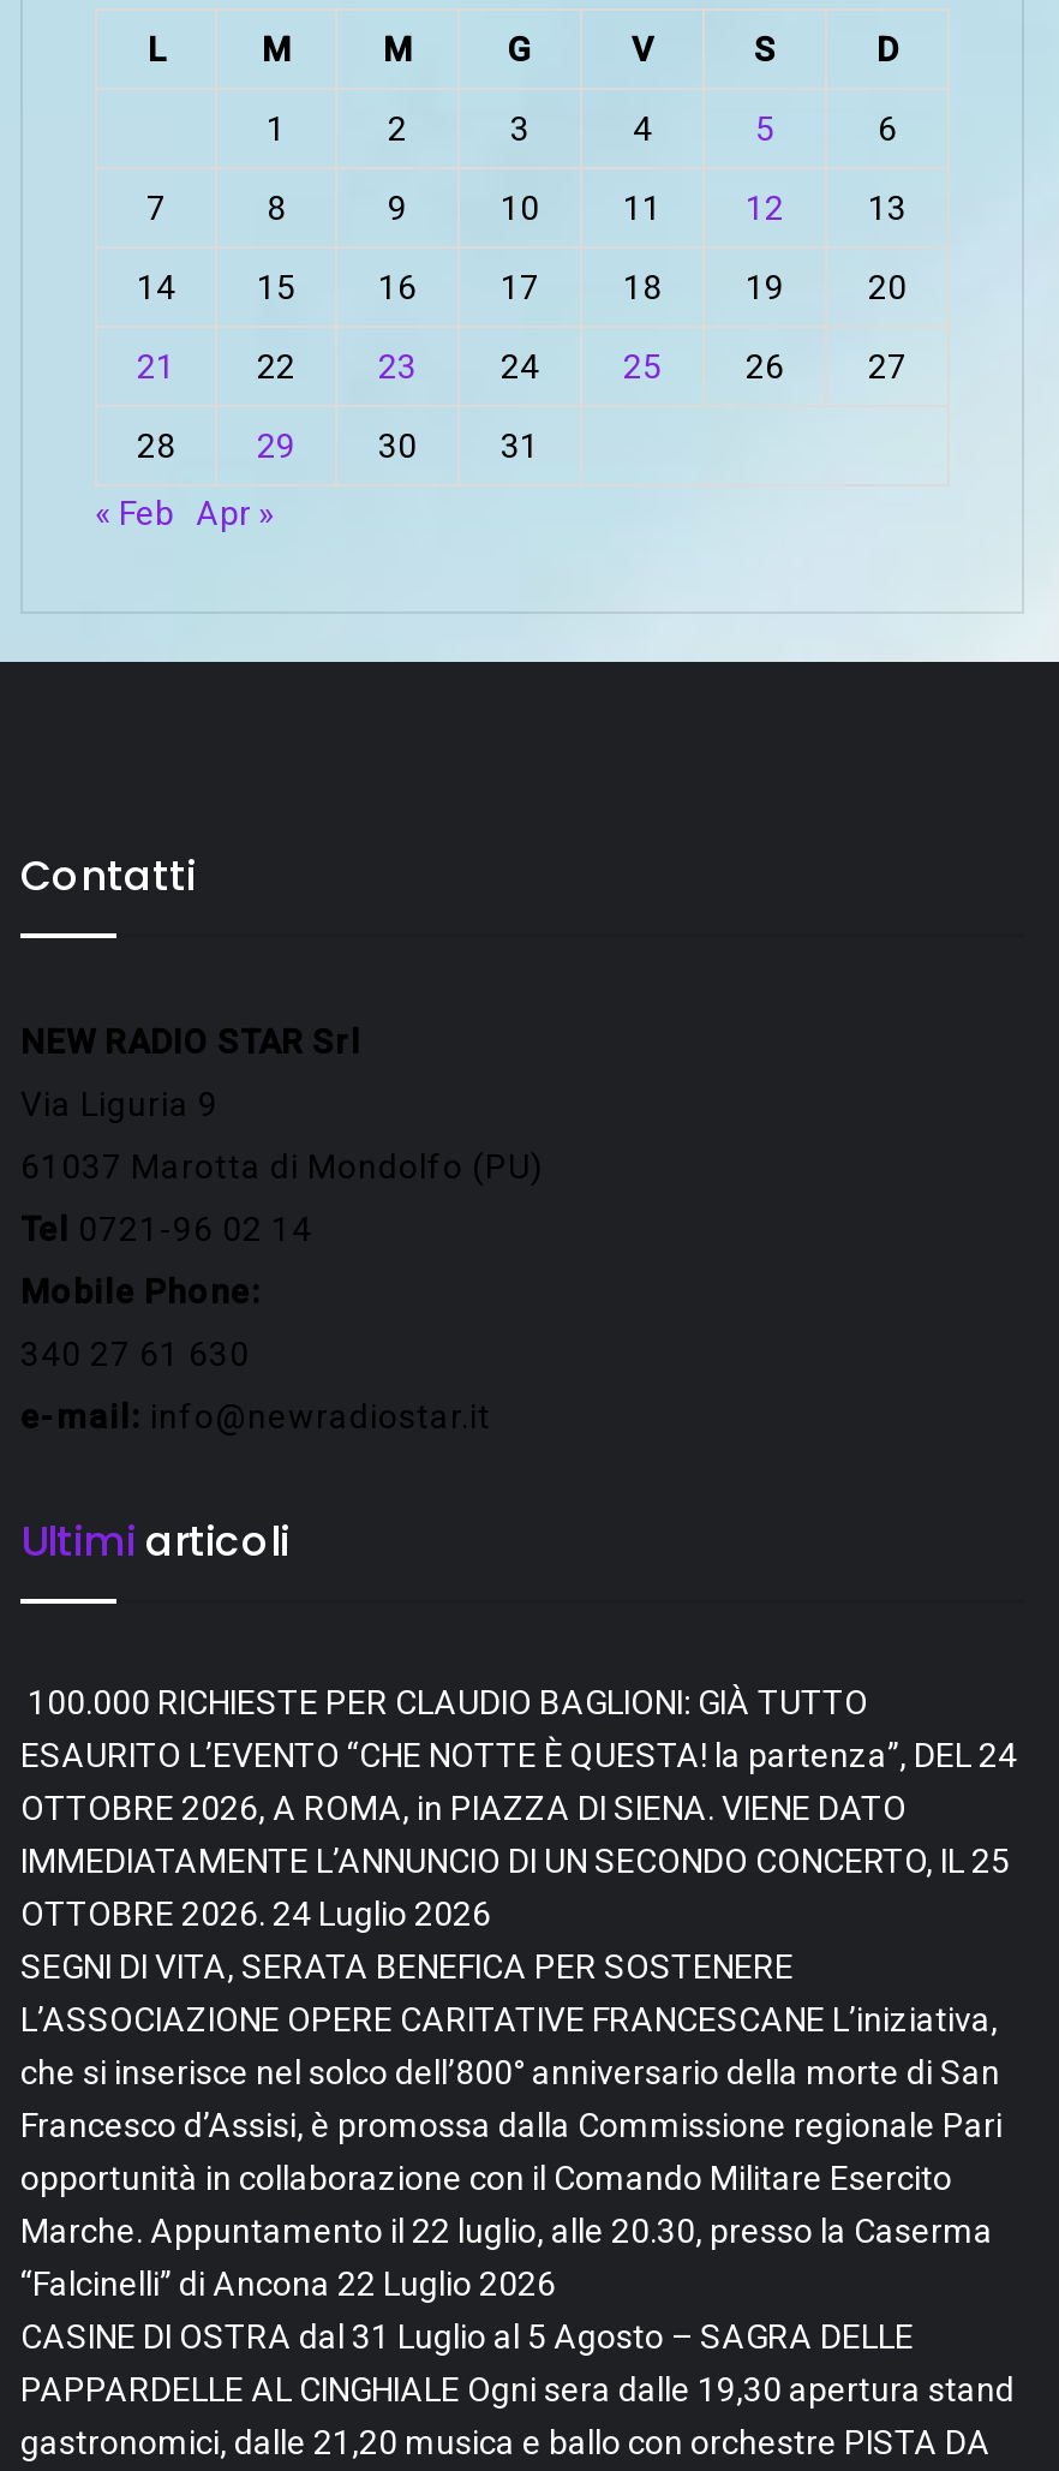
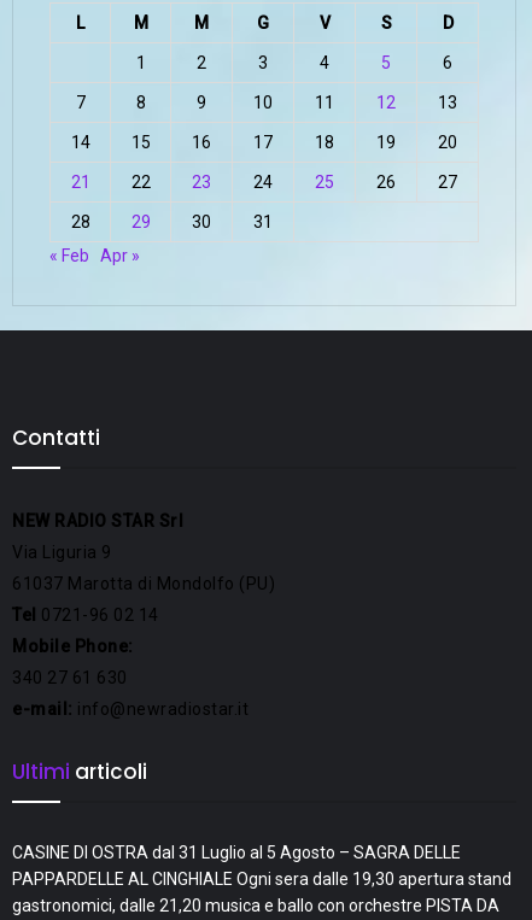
[20,1684,1017,2304] 100.000 RICHIESTE PER CLAUDIO BAGLIONI: GIÀ TUTTO | ESAURITO L’EVENTO “CHE NOTTE È QUESTA! la partenza”, DEL 24 | OTTOBRE 2026, A ROMA, in PIAZZA DI SIENA. VIENE DATO | IMMEDIATAMENTE L’ANNUNCIO DI UN SECONDO CONCERTO, IL 25 | OTTOBRE 2026. 24 Luglio 2026 | SEGNI DI VITA, SERATA BENEFICA PER SOSTENERE | L’ASSOCIAZIONE OPERE CARITATIVE FRANCESCANE L’iniziativa, | che si inserisce nel solco dell’800° anniversario della morte di San | Francesco d’Assisi, è promossa dalla Commissione regionale Pari | opportunità in collaborazione con il Comando Militare Esercito | Marche. Appuntamento il 22 luglio, alle 20.30, presso la Caserma | “Falcinelli” di Ancona 22 Luglio 2026 -> none

